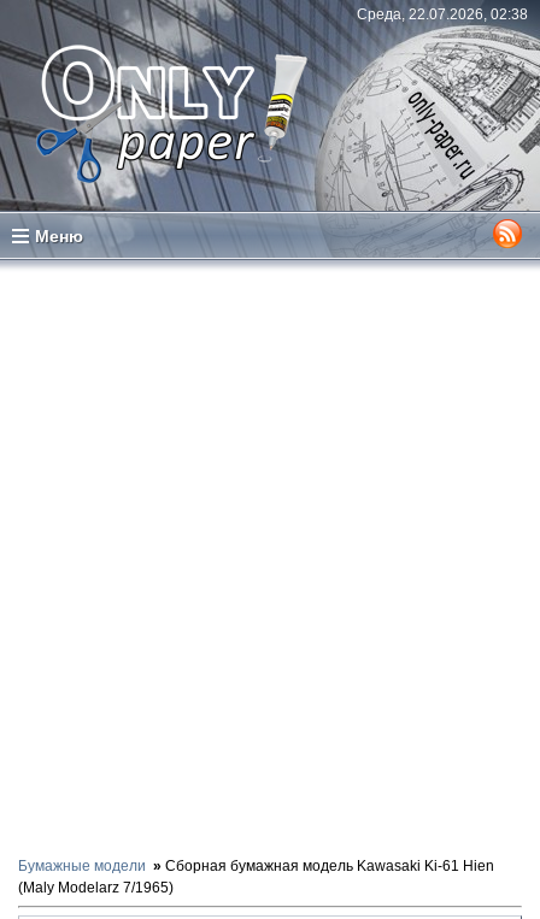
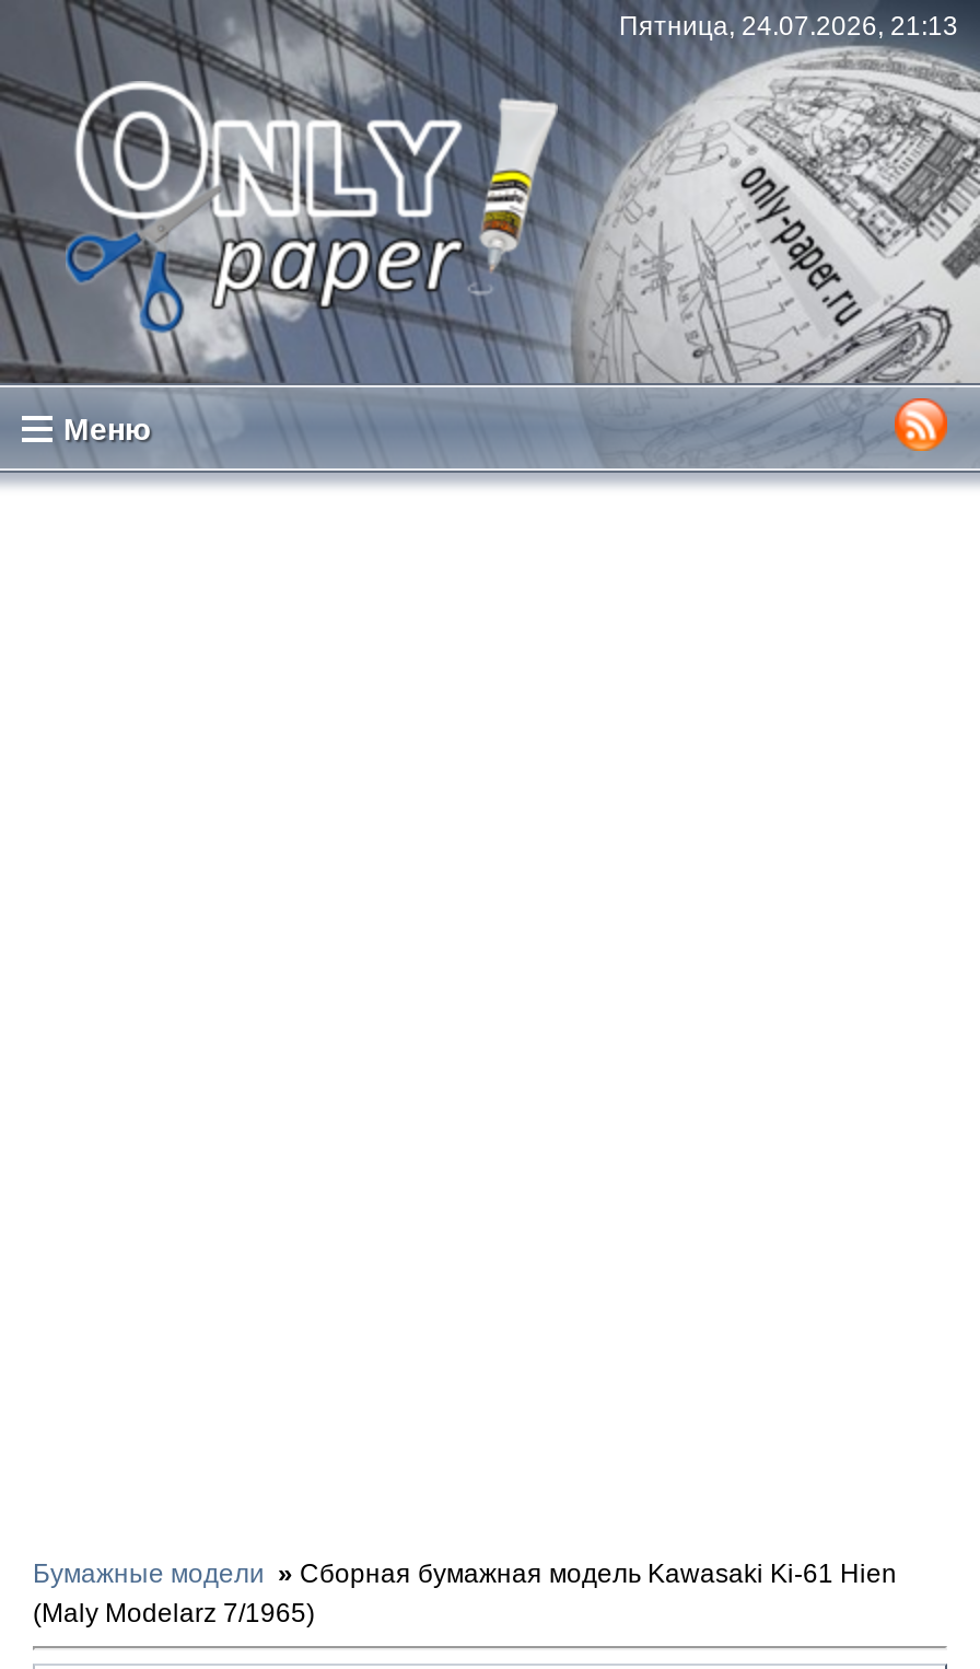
[357,6,528,23] Среда, 22.07.2026, 02:38 -> [619,11,958,42] Пятница, 24.07.2026, 21:13

